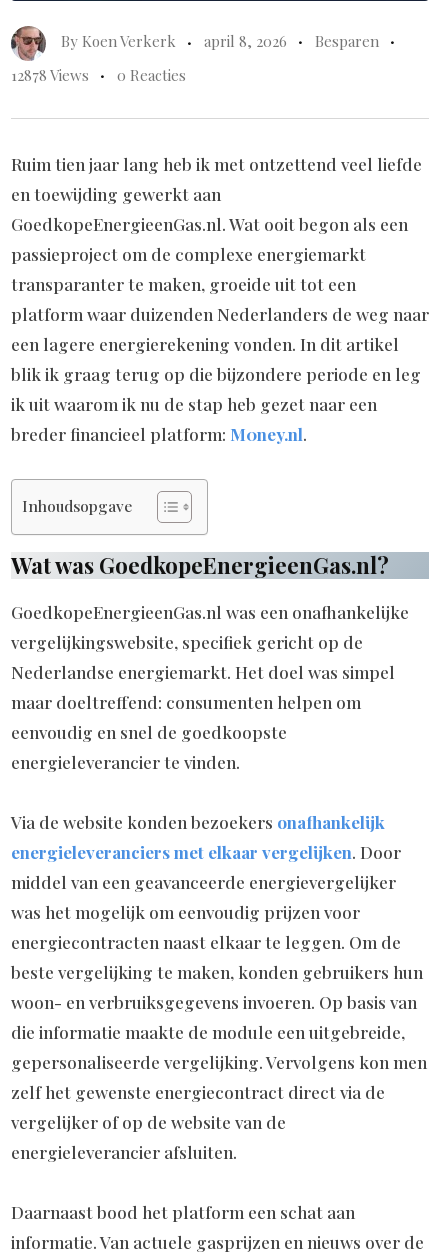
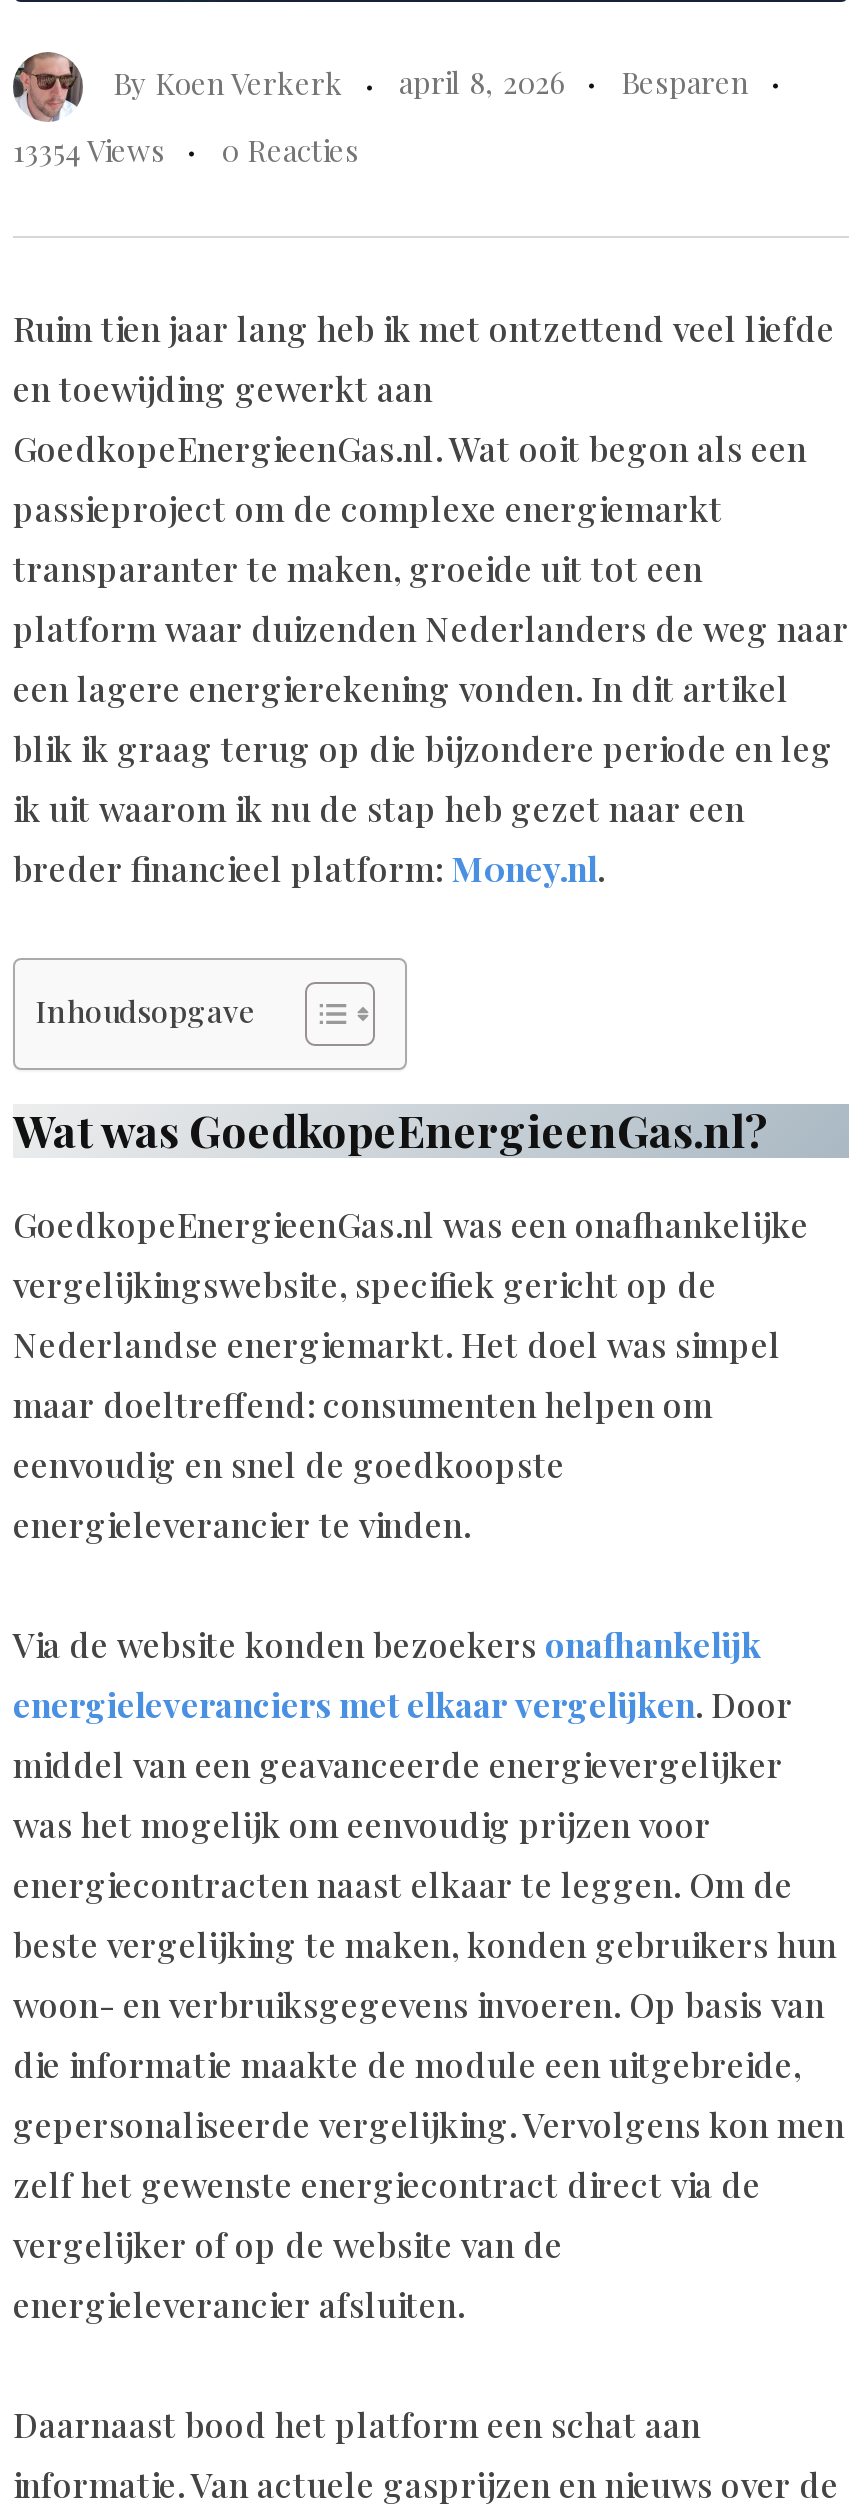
[11,65,186,85] 12878 Views 0 Reacties -> [13,130,359,170] 13354 Views 0 Reacties

